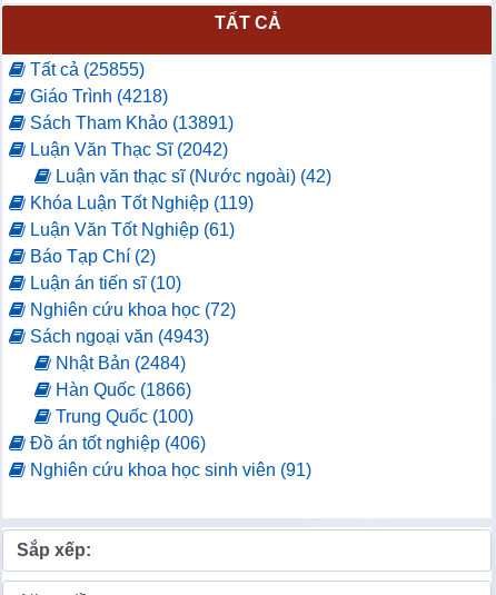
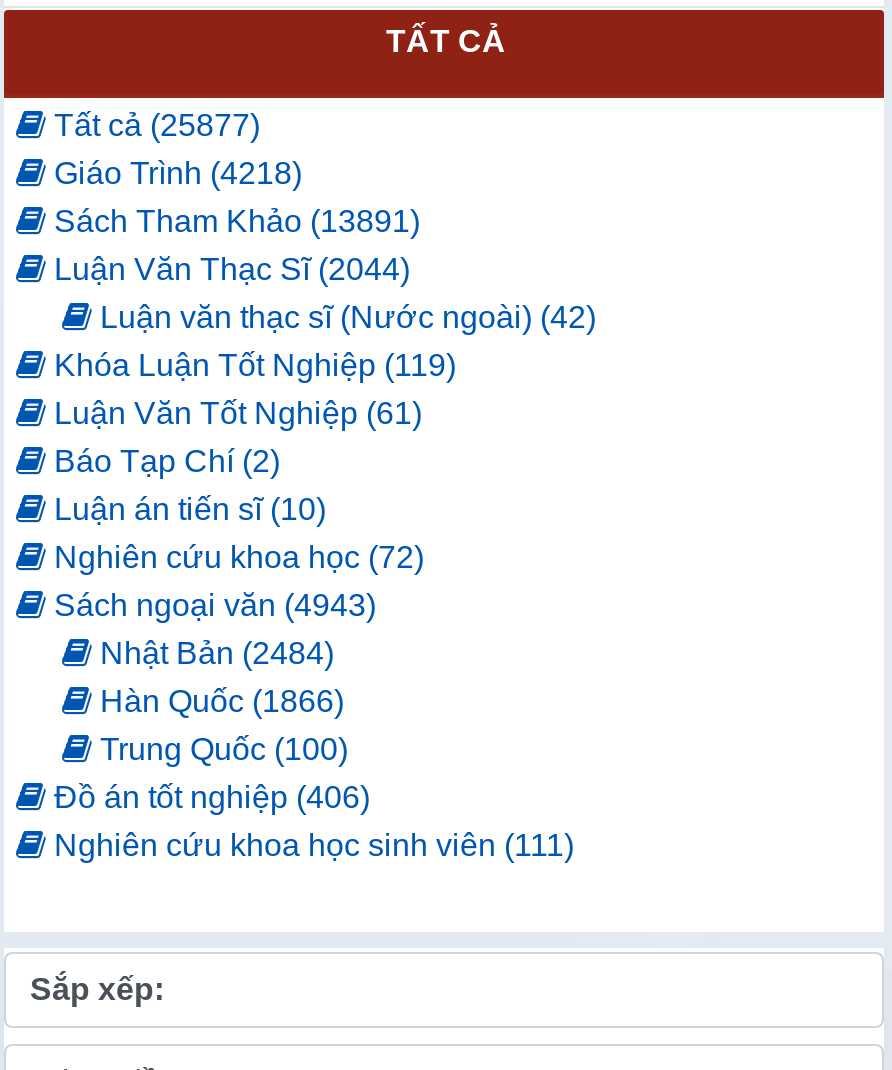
[26,60,145,79] Tất cả (25855) -> [46,108,260,142] Tất cả (25877)
[26,140,228,159] Luận Văn Thạc Sĩ (2042) -> [46,252,410,286] Luận Văn Thạc Sĩ (2044)
[26,460,311,479] Nghiên cứu khoa học sinh viên (91) -> [46,828,574,862] Nghiên cứu khoa học sinh viên (111)

